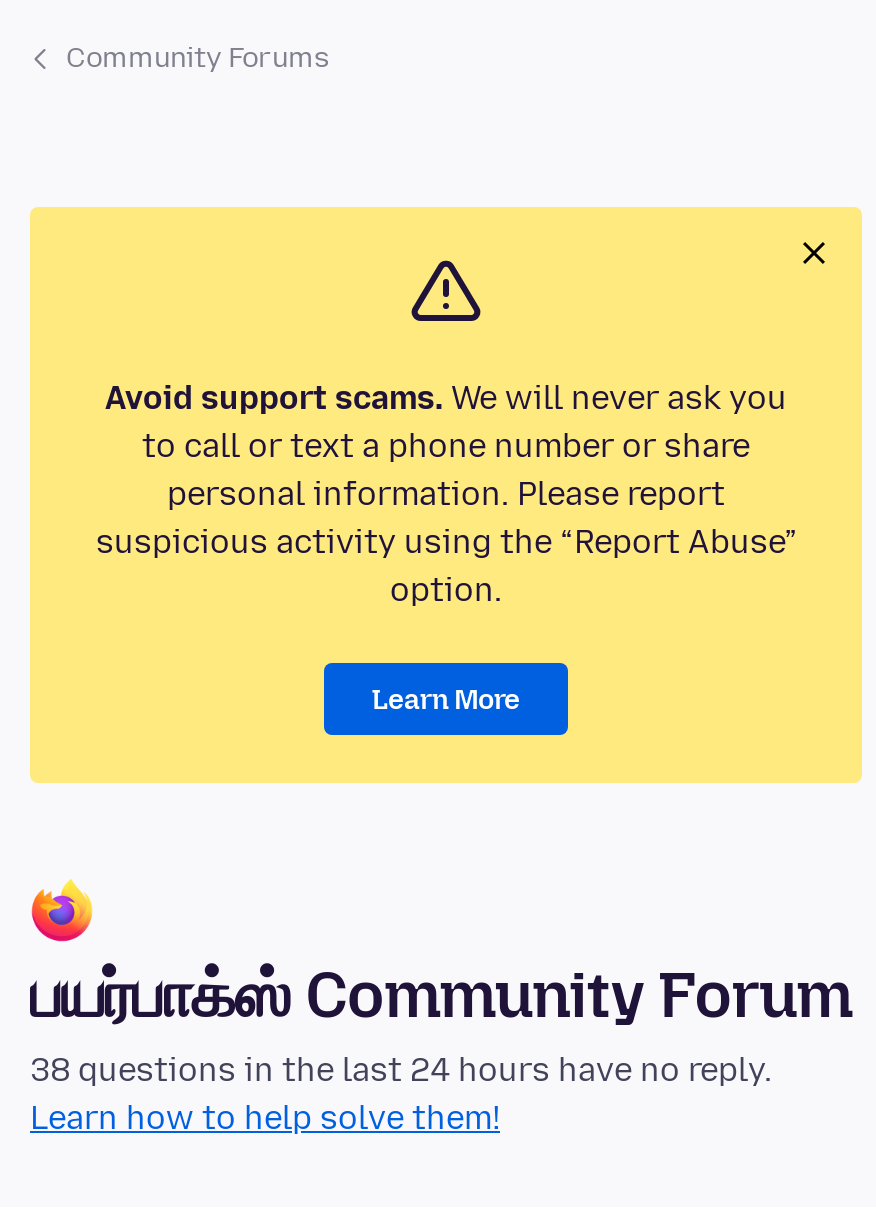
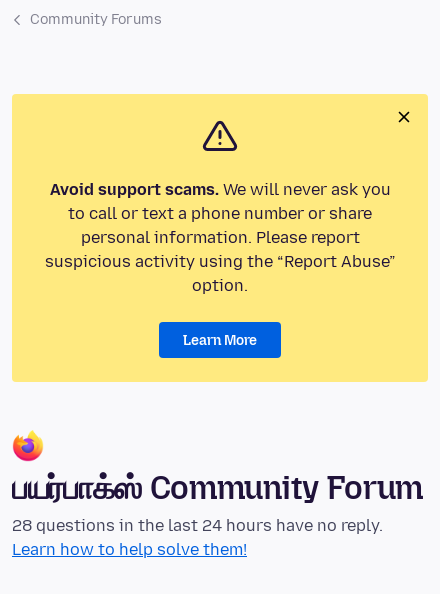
[30,1052,772,1090] 38 questions in the last 24 hours have no reply. -> [12,516,383,535] 28 questions in the last 24 hours have no reply.

